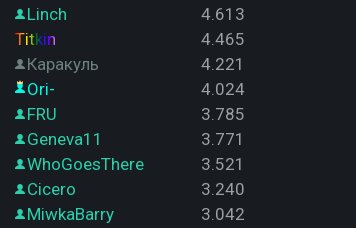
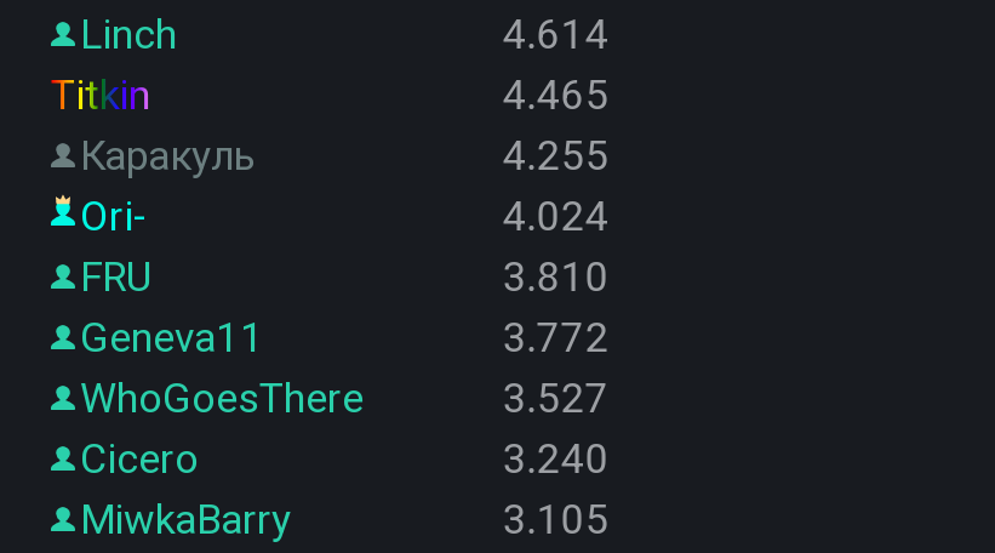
[201,4,245,24] 4.613 -> [502,10,609,58] 4.614
[201,54,245,74] 4.221 -> [502,131,609,179] 4.255
[201,104,245,124] 3.785 -> [502,252,609,301] 3.810
[201,129,245,149] 3.771 -> [502,313,609,361] 3.772
[201,154,245,174] 3.521 -> [502,374,609,422] 3.527
[201,204,245,224] 3.042 -> [502,495,609,543] 3.105

